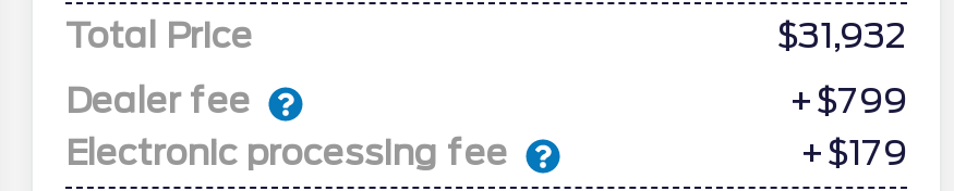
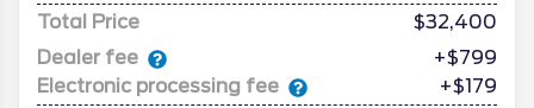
[776,16,907,57] $31,932 -> [414,11,497,34] $32,400

